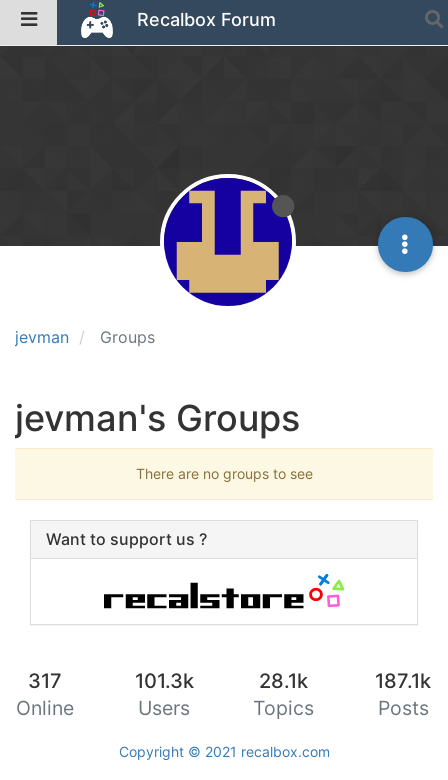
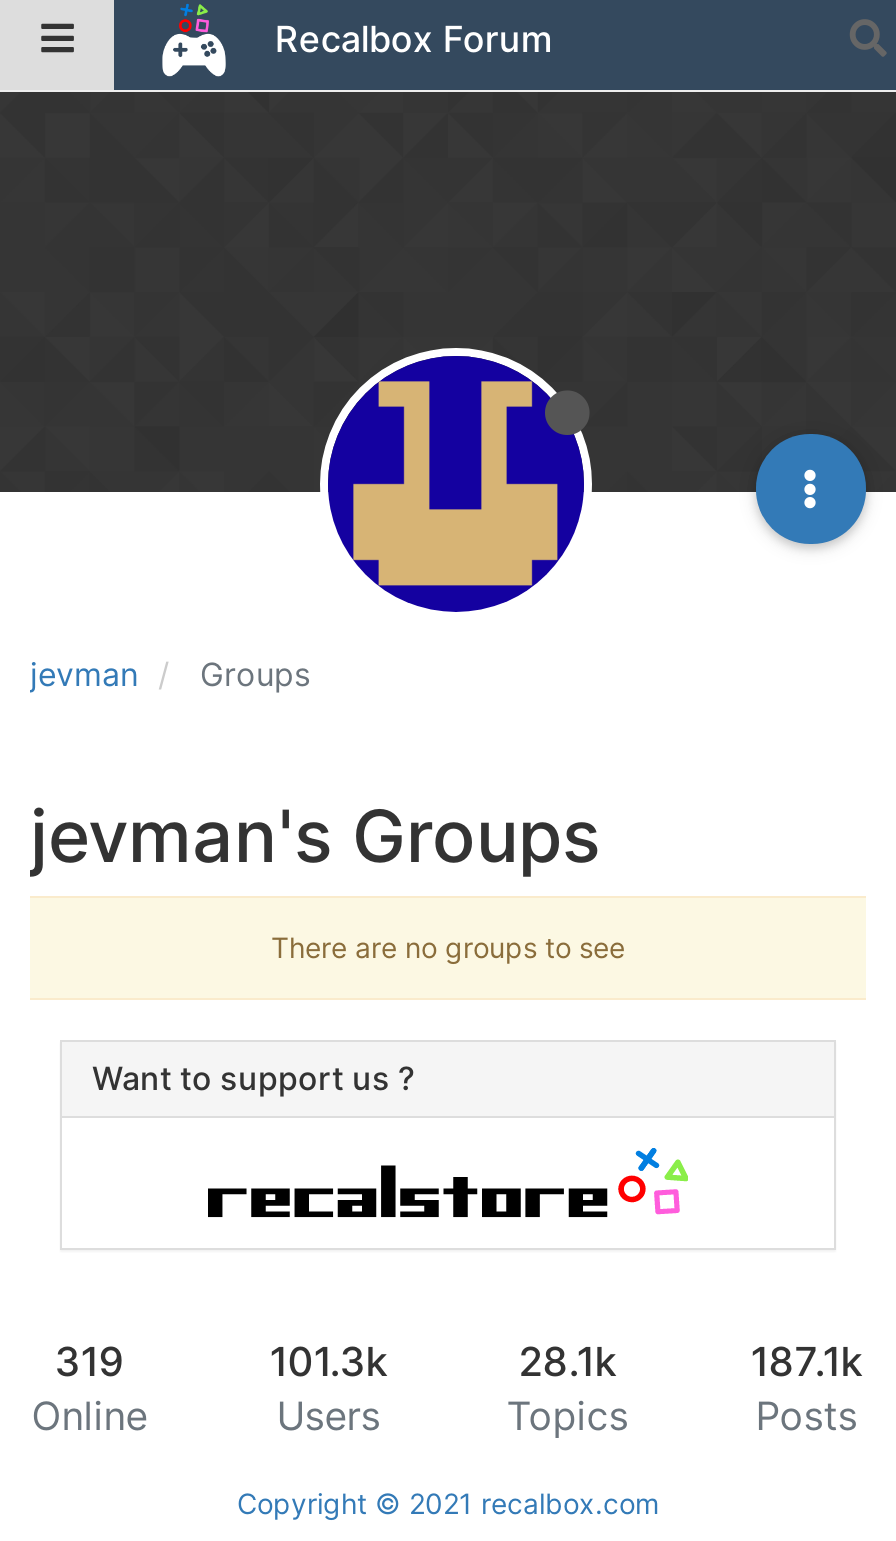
[28,669,62,693] 317 -> [54,1339,124,1387] 319

